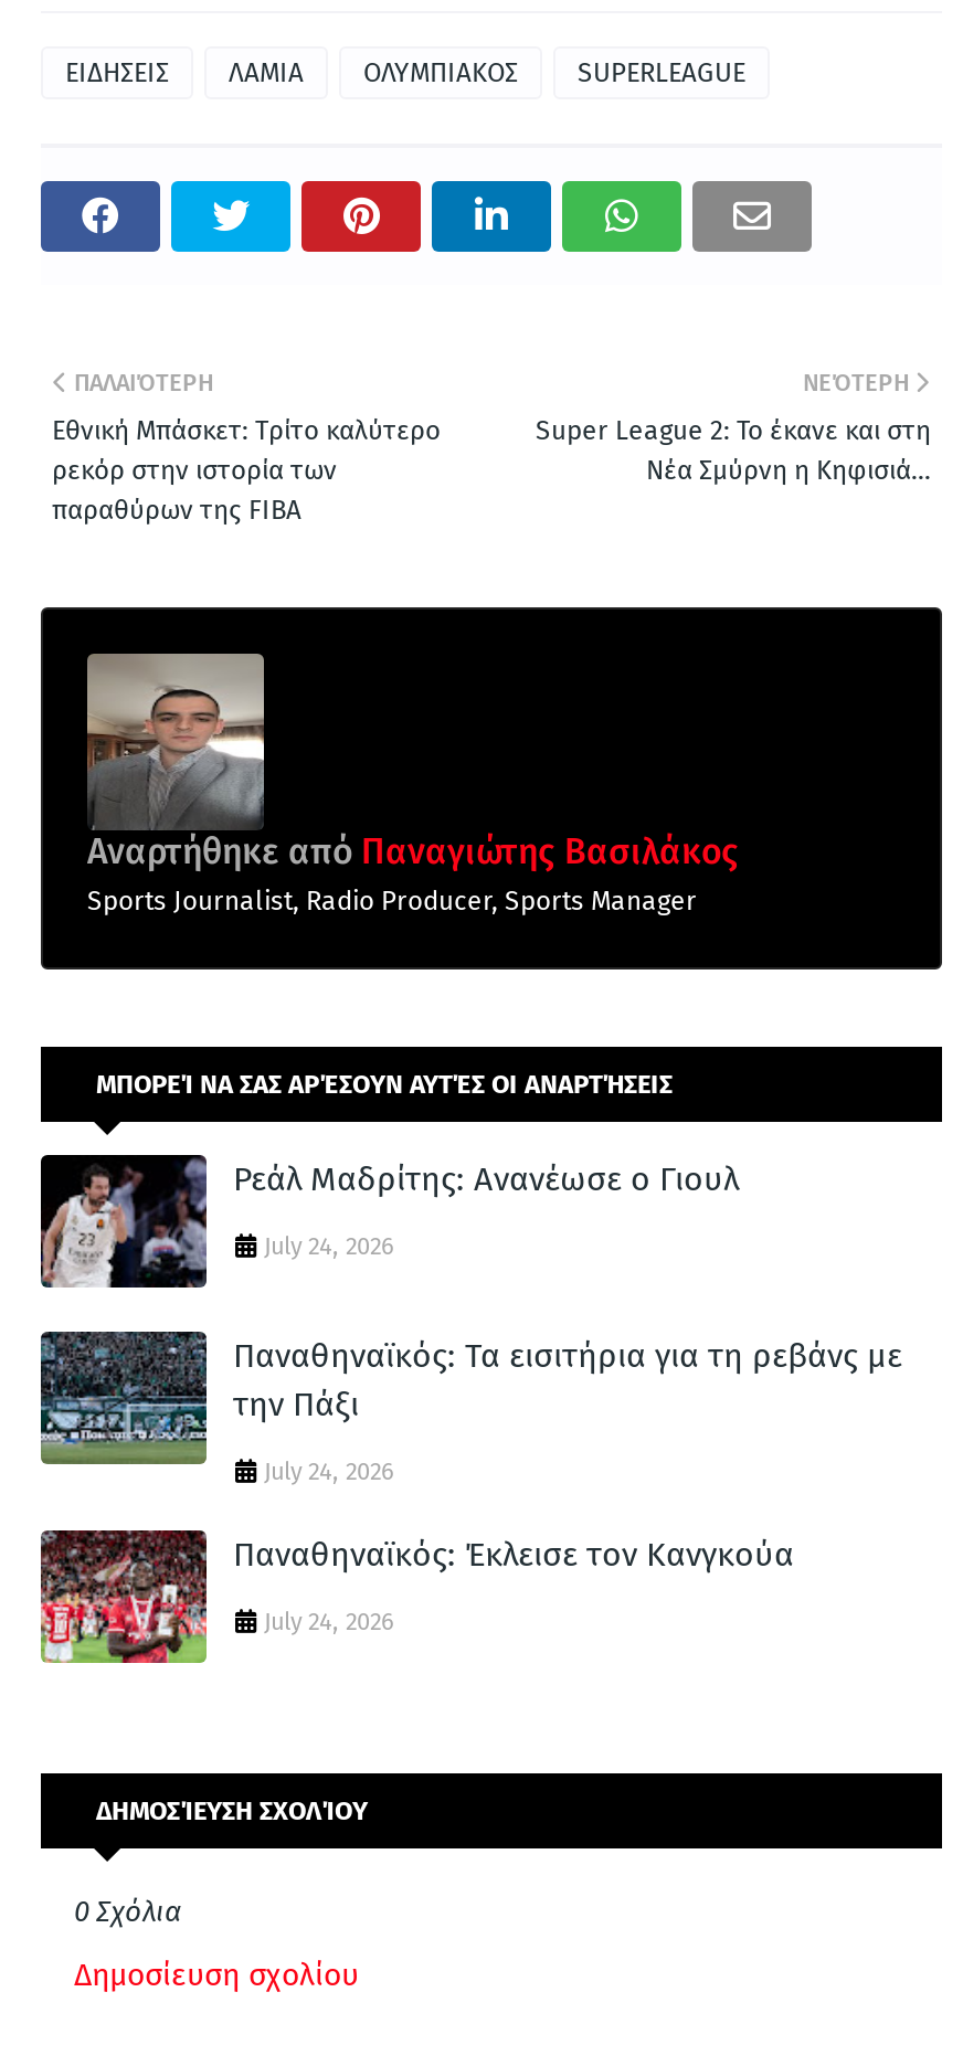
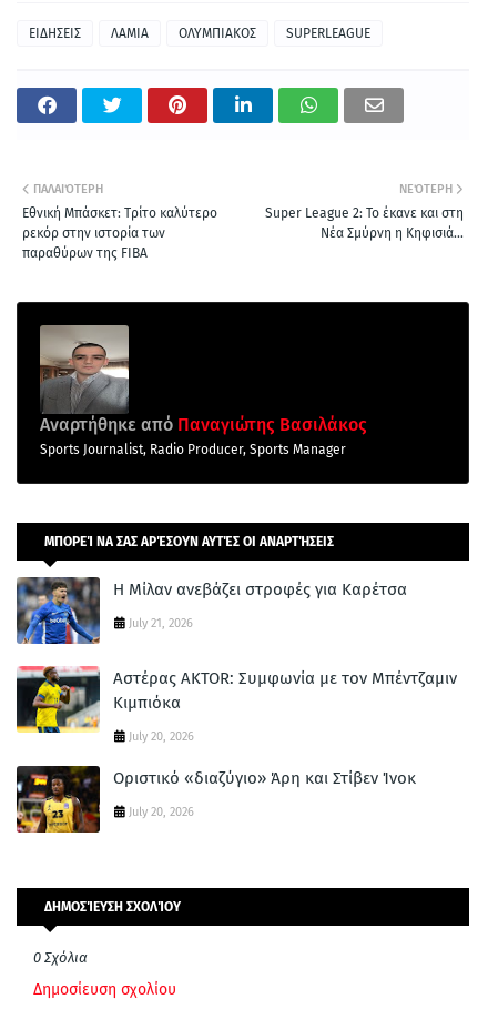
[39,1153,739,1290] [image] | Ρεάλ Μαδρίτης: Ανανέωσε ο Γιουλ -> [16,576,407,645] [image] | Η Μίλαν ανεβάζει στροφές για Καρέτσα
[264,1232,394,1261] July 24, 2026 -> [129,616,193,630] July 21, 2026
[39,1329,902,1466] [image] | Παναθηναϊκός: Τα εισιτήρια για τη ρεβάνς με | την Πάξι -> [16,665,457,733] [image] | Αστέρας AKTOR: Συμφωνία με τον Μπέντζαμιν | Κιμπιόκα
[264,1457,394,1486] July 24, 2026 -> [129,729,194,743] July 20, 2026
[39,1530,794,1665] [image] | Παναθηναϊκός: Έκλεισε τον Κανγκούα -> [16,766,416,834] [image] | Οριστικό «διαζύγιο» Άρη και Στίβεν Ίνοκ
[264,1607,394,1636] July 24, 2026 -> [129,805,194,819] July 20, 2026

